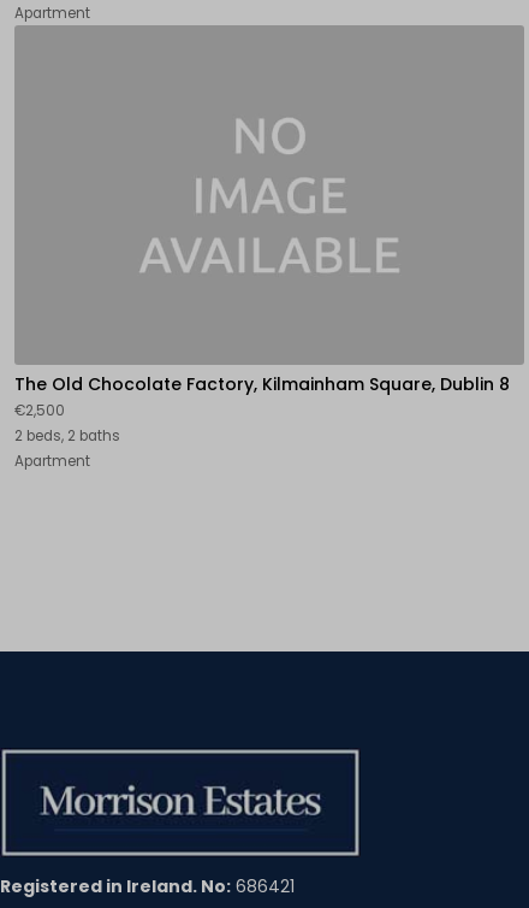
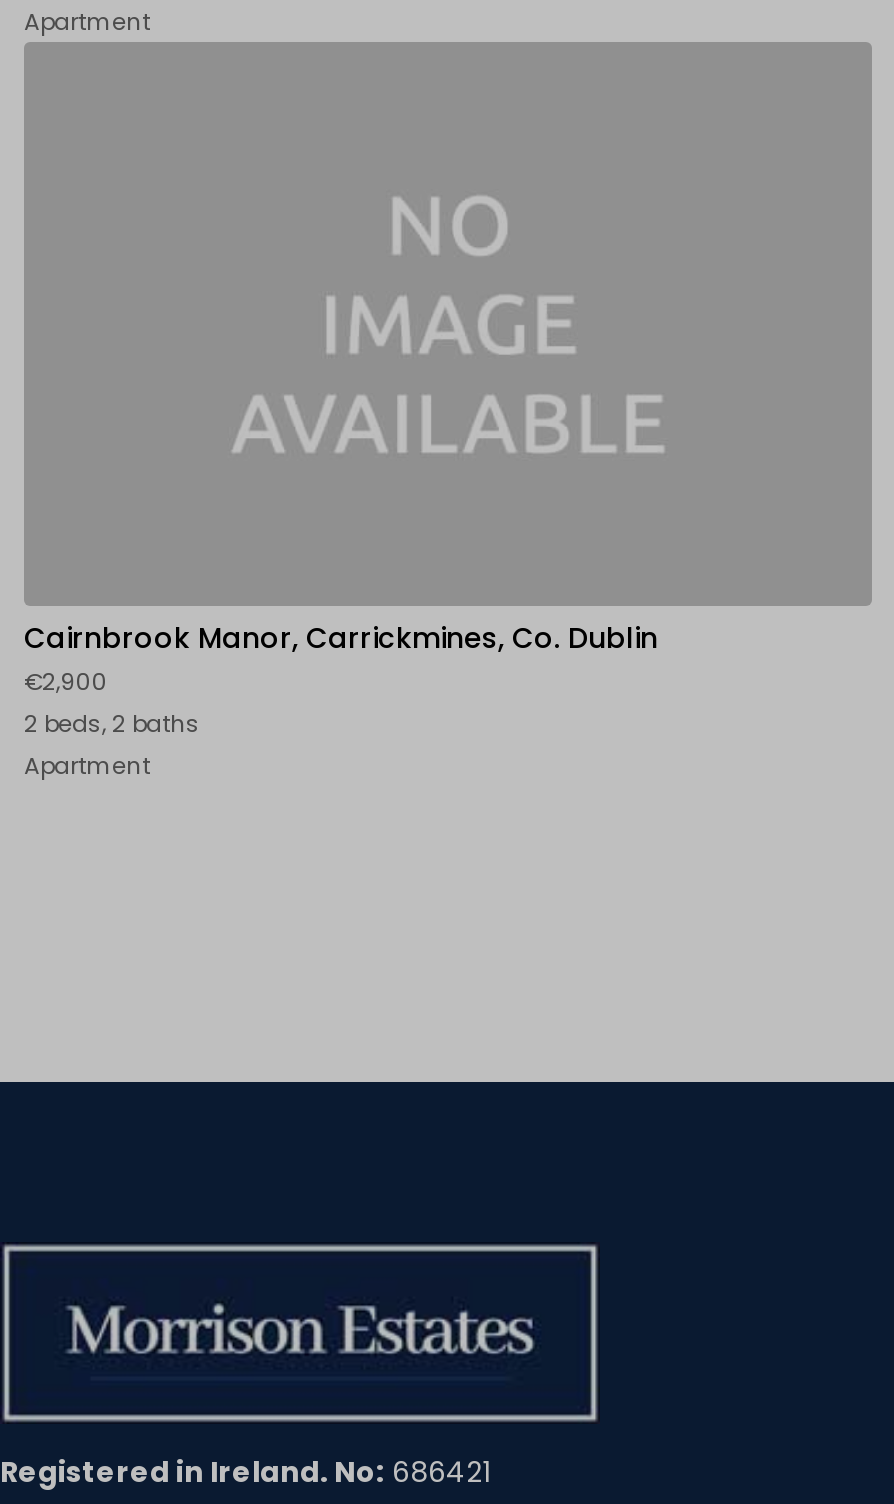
[14,373,510,421] The Old Chocolate Factory, Kilmainham Square, Dublin 8 | €2,500 -> [24,619,658,699] Cairnbrook Manor, Carrickmines, Co. Dublin | €2,900

